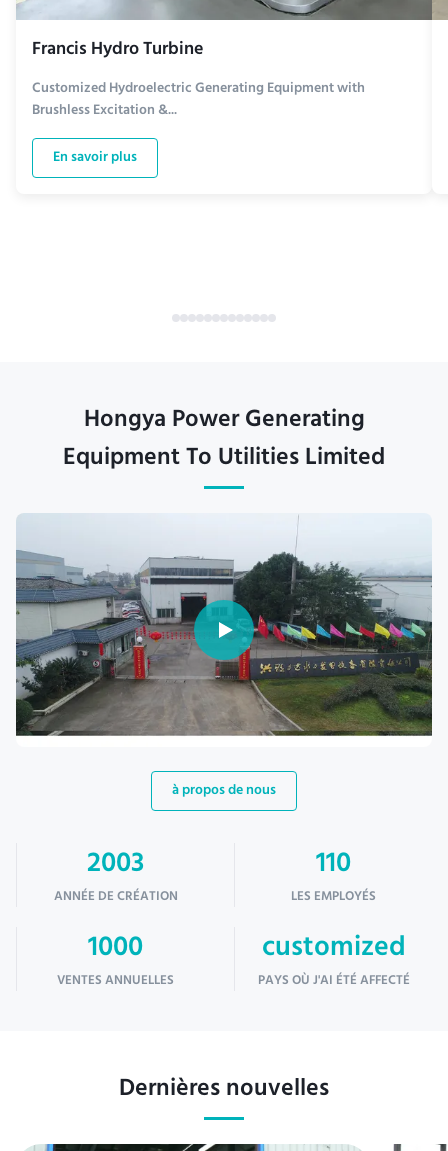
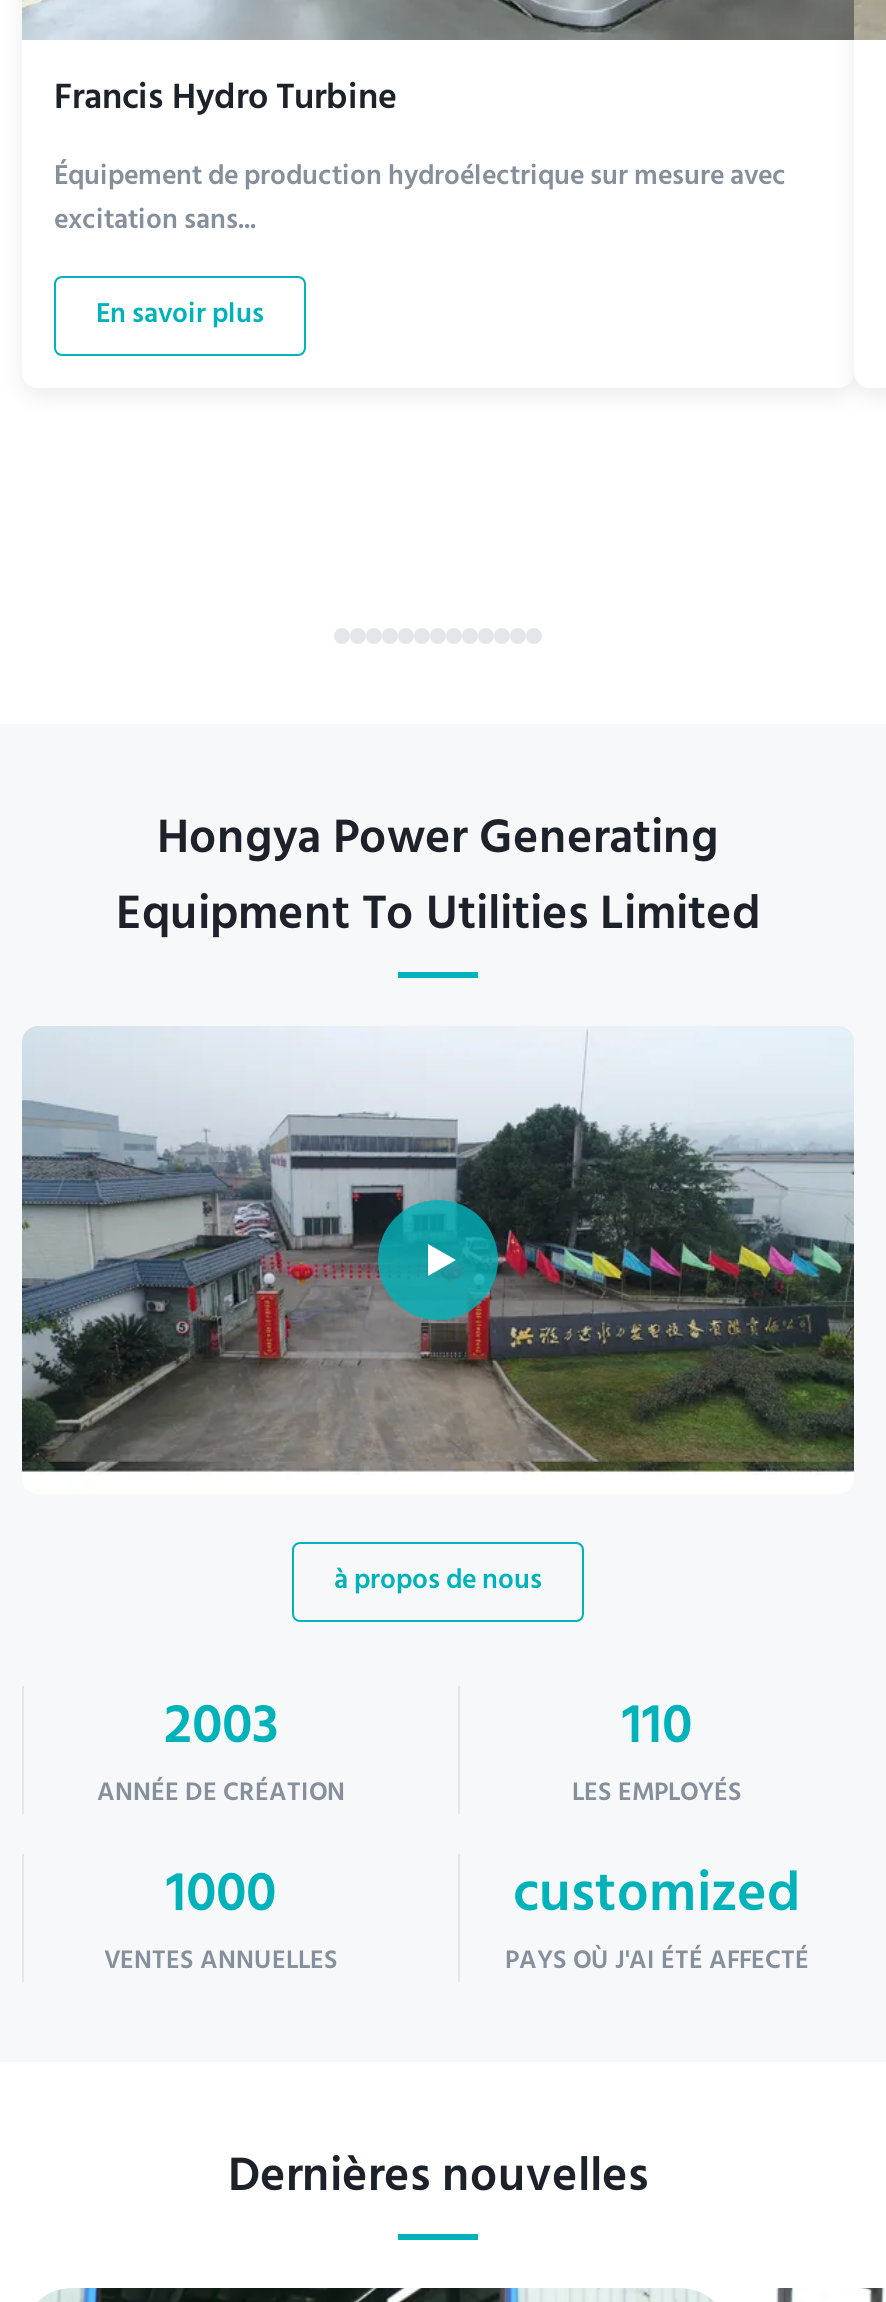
[32,75,365,125] Customized Hydroelectric Generating Equipment with | Brushless Excitation &... -> [54,150,786,250] Équipement de production hydroélectrique sur mesure avec | excitation sans...

